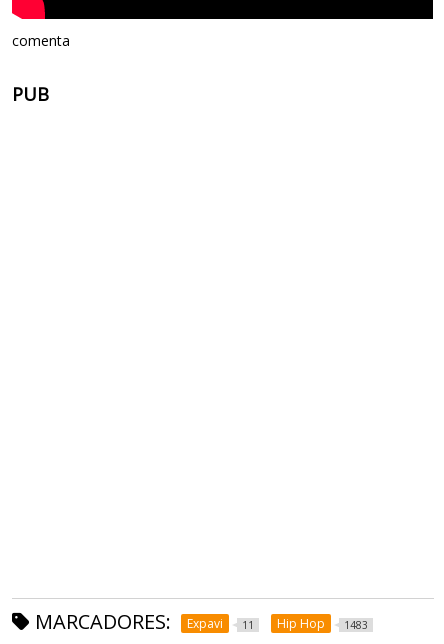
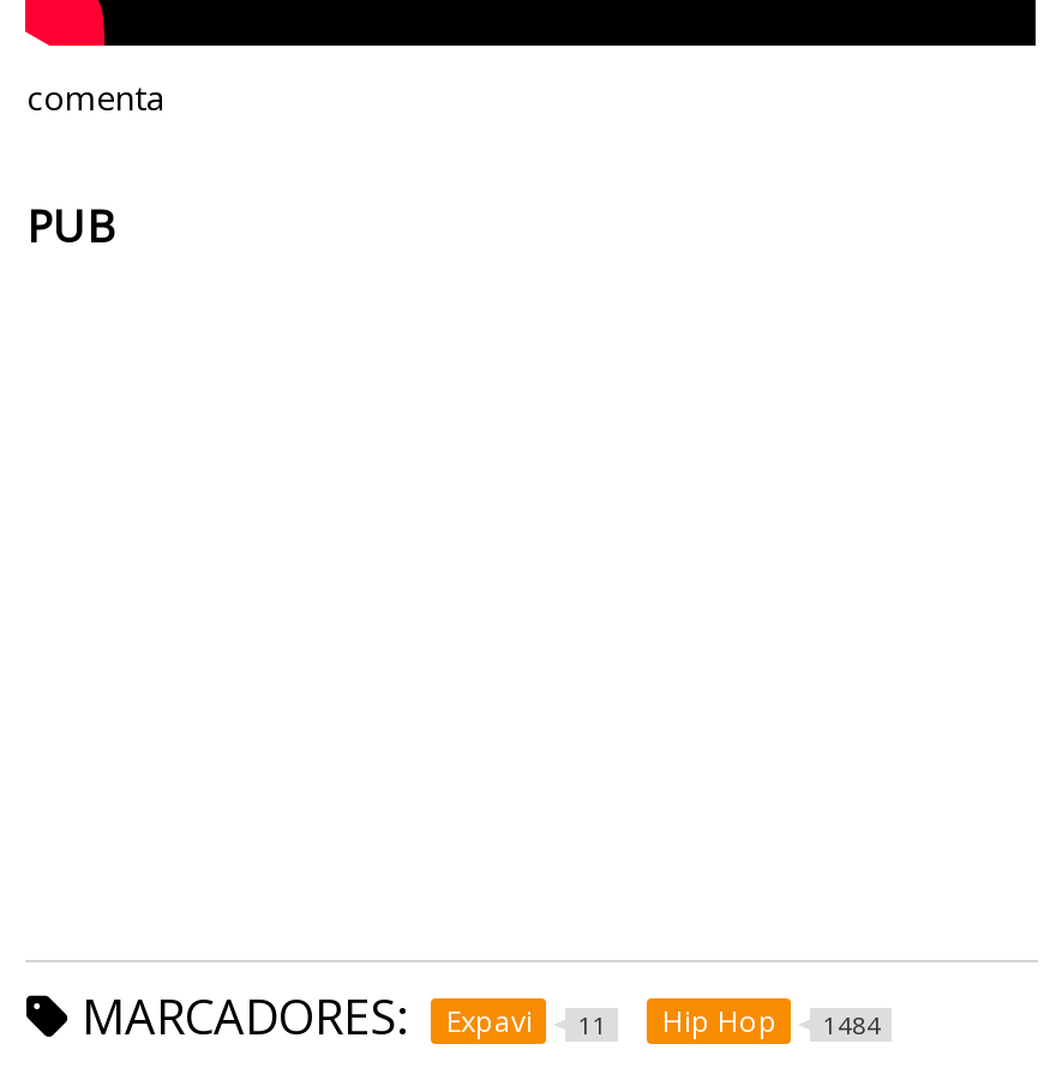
[30,608,368,635] MARCADORES: Expavi 11 Hip Hop 1483 -> [69,985,881,1050] MARCADORES: Expavi 11 Hip Hop 1484

